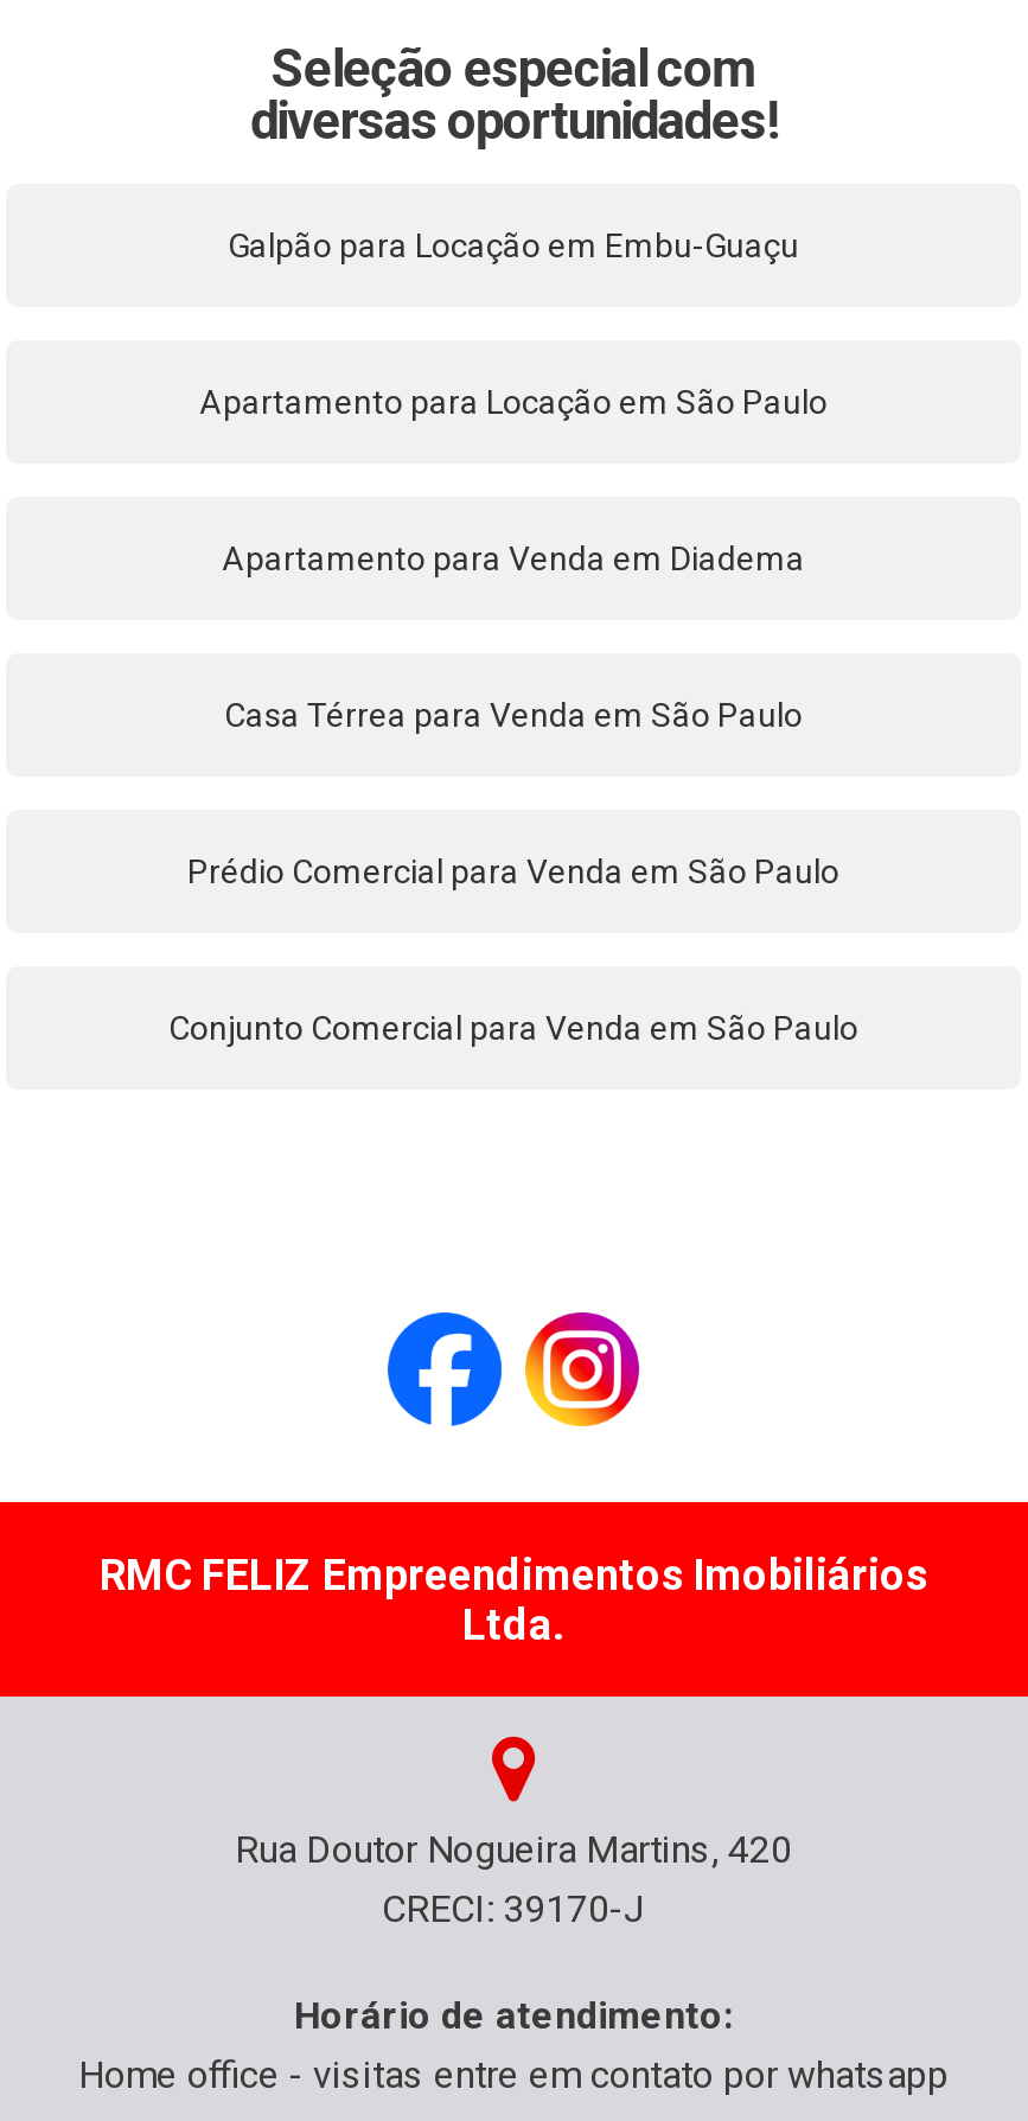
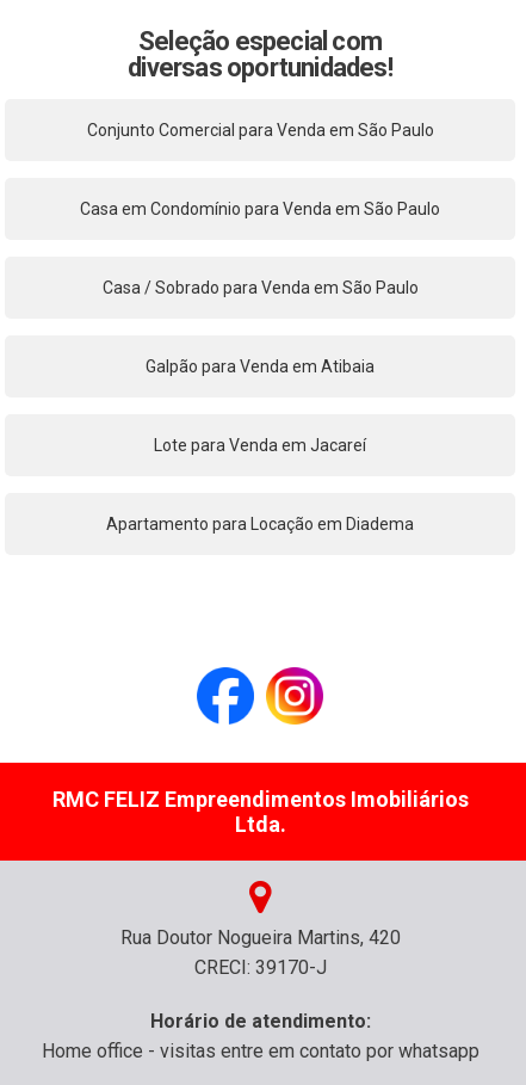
[228,226,799,264] Galpão para Locação em Embu-Guaçu -> none
[199,382,828,420] Apartamento para Locação em São Paulo -> none
[222,539,805,577] Apartamento para Venda em Diadema -> none
[224,695,803,733] Casa Térrea para Venda em São Paulo -> none
[187,852,839,890] Prédio Comercial para Venda em São Paulo -> none
moved [168,1008,858,1046] -> [86,120,434,139]: Conjunto Comercial para Venda em São Paulo
none -> [80,199,440,218] Casa em Condomínio para Venda em São Paulo
none -> [102,278,418,297] Casa / Sobrado para Venda em São Paulo
none -> [106,514,414,533] Apartamento para Locação em Diadema
none -> [146,357,375,376] Galpão para Venda em Atibaia
none -> [154,435,366,454] Lote para Venda em Jacareí

